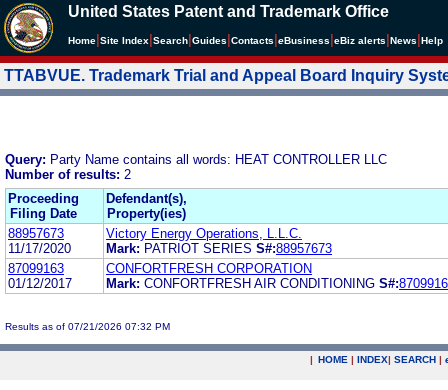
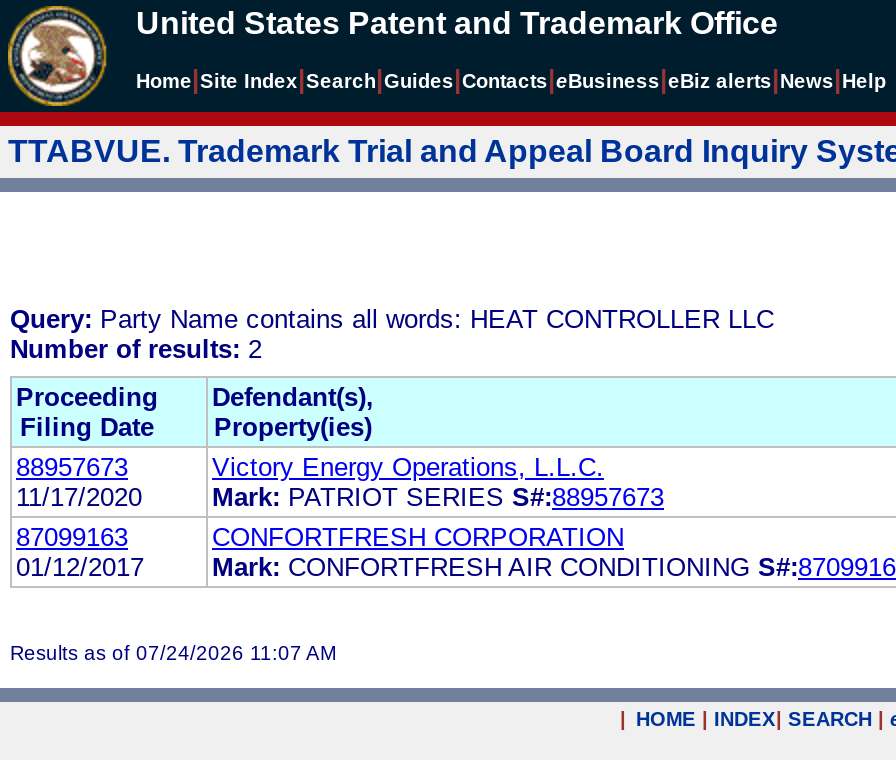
[5,321,170,332] Results as of 07/21/2026 07:32 PM -> [10,642,336,664] Results as of 07/24/2026 11:07 AM

